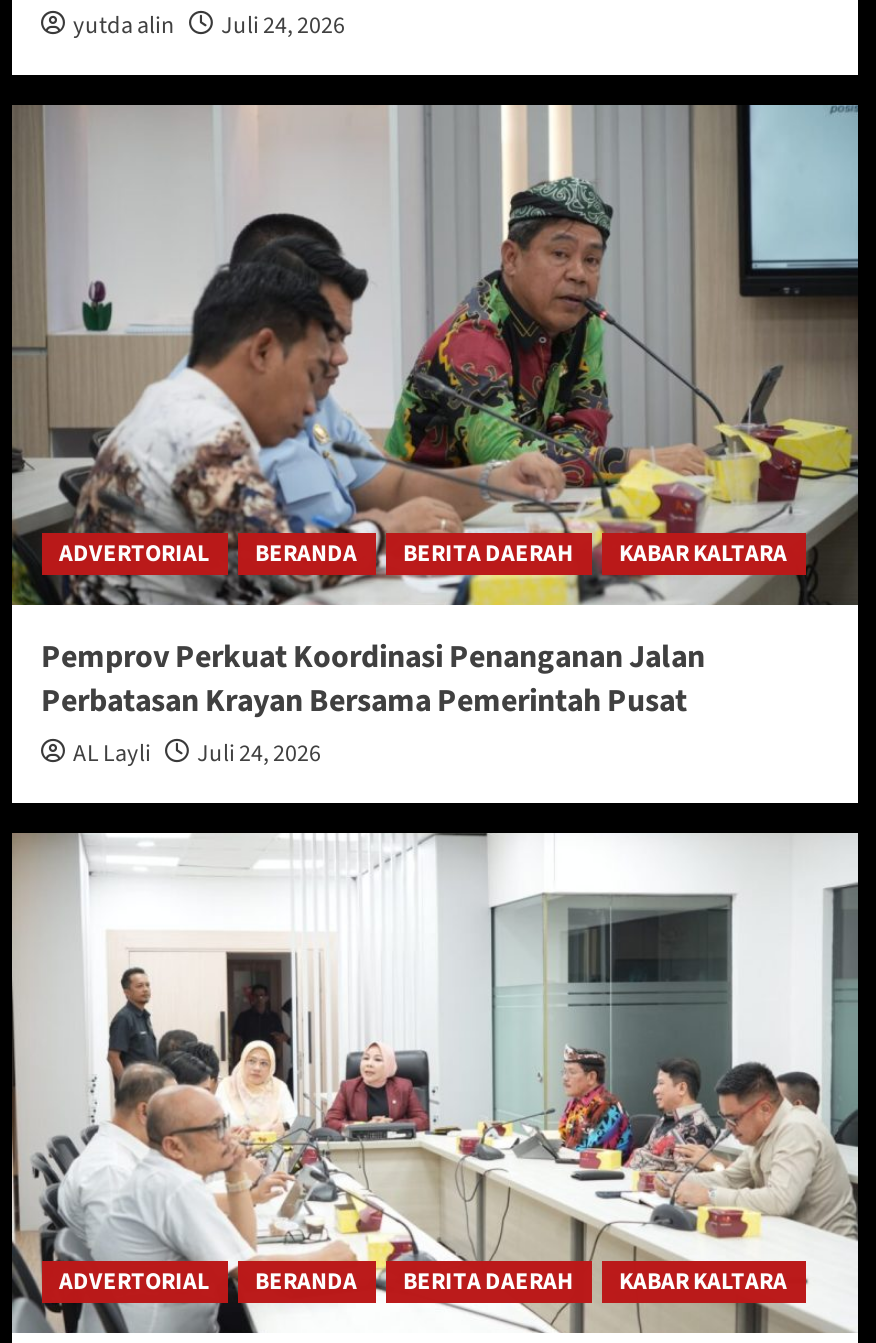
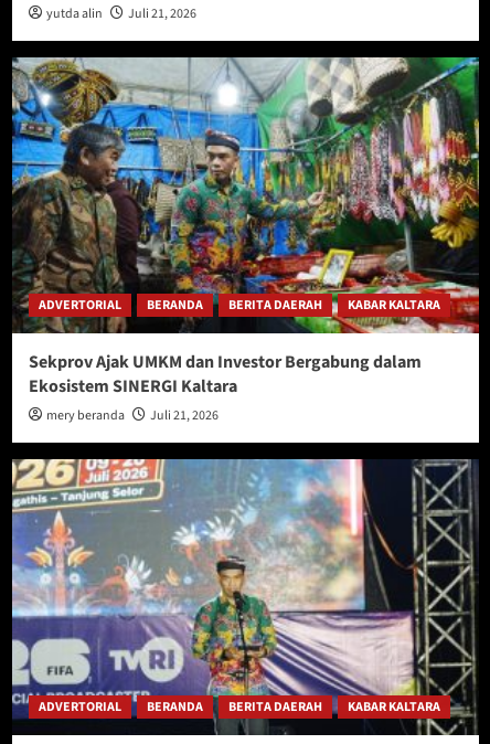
[73,8,345,42] yutda alin Juli 24, 2026 -> [46,4,196,23] yutda alin Juli 21, 2026
[10,104,860,770] [image] | Pemprov Perkuat Koordinasi Penanganan Jalan | Perbatasan Krayan Bersama Pemerintah Pusat | AL Layli | Juli 24, 2026 -> [11,56,480,425] [image] | Sekprov Ajak UMKM dan Investor Bergabung dalam | Ekosistem SINERGI Kaltara | mery beranda | Juli 21, 2026
[10,830,860,1334] [image] -> [11,458,479,736] [image]

